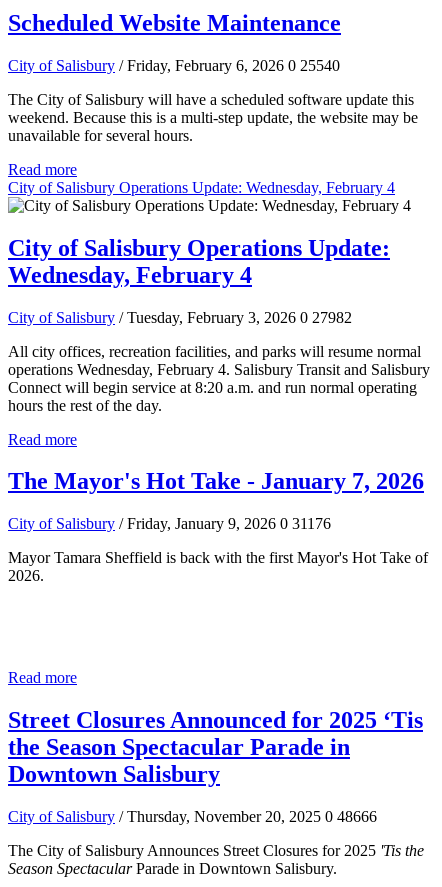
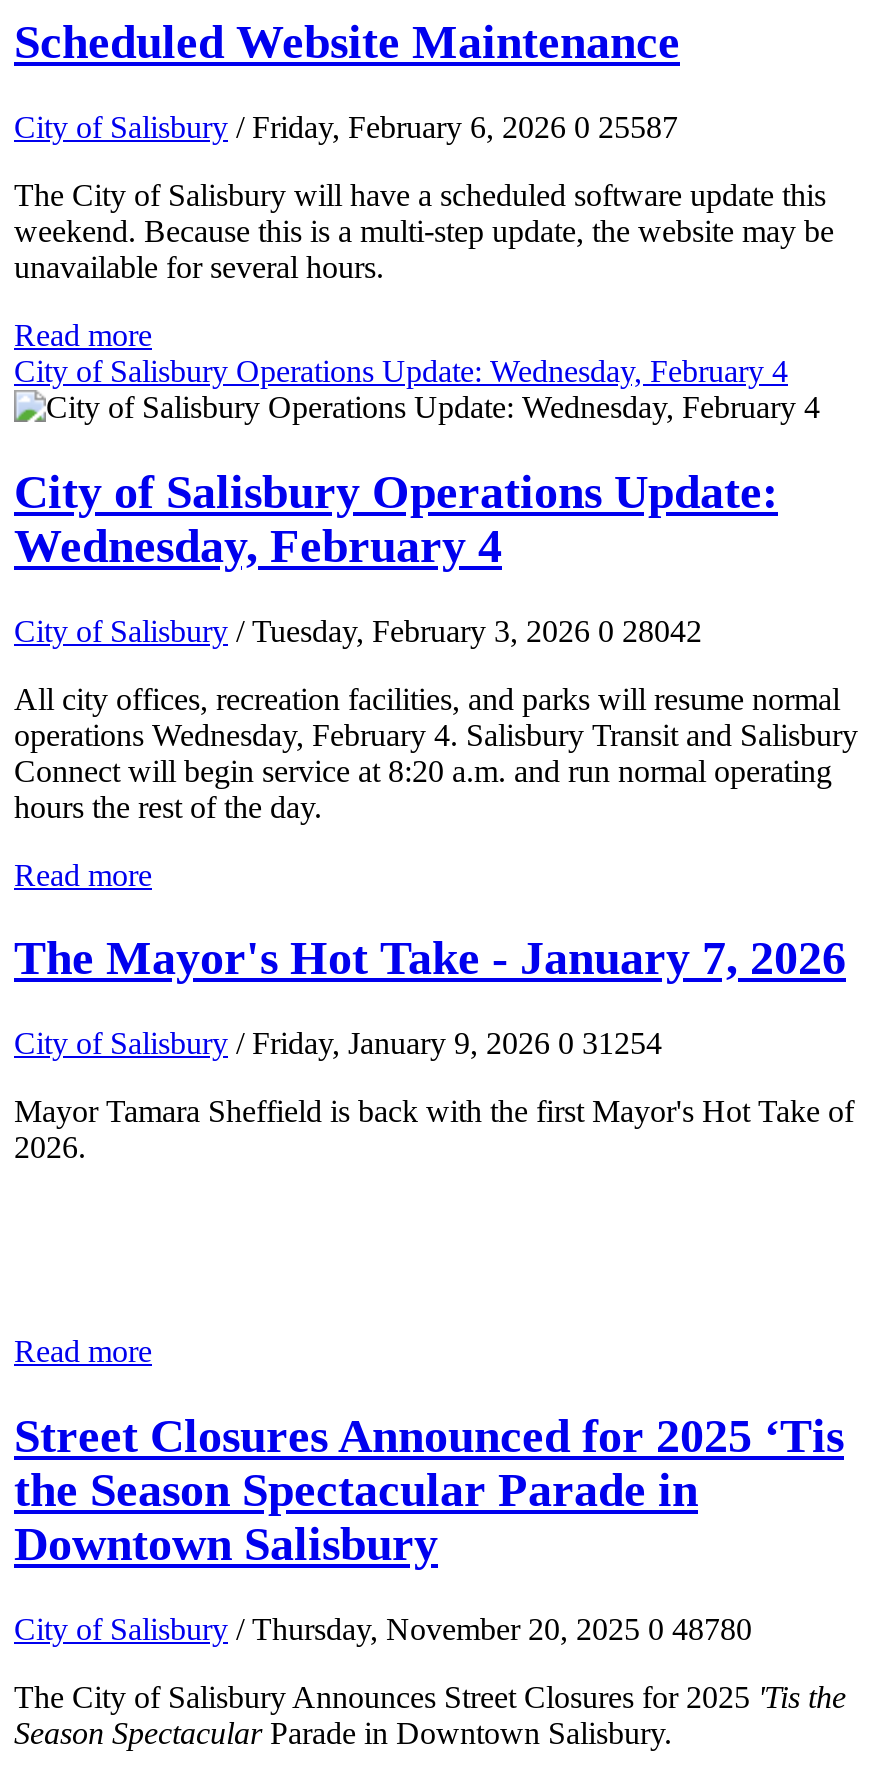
[8,57,340,74] City of Salisbury / Friday, February 6, 2026 0 25540 -> [14,109,678,143] City of Salisbury / Friday, February 6, 2026 0 25587
[8,308,352,325] City of Salisbury / Tuesday, February 3, 2026 0 27982 -> [14,613,702,647] City of Salisbury / Tuesday, February 3, 2026 0 28042
[8,515,331,532] City of Salisbury / Friday, January 9, 2026 0 31176 -> [14,1027,662,1061] City of Salisbury / Friday, January 9, 2026 0 31254
[8,808,377,825] City of Salisbury / Thursday, November 20, 2025 0 48666 -> [14,1612,752,1646] City of Salisbury / Thursday, November 20, 2025 0 48780

